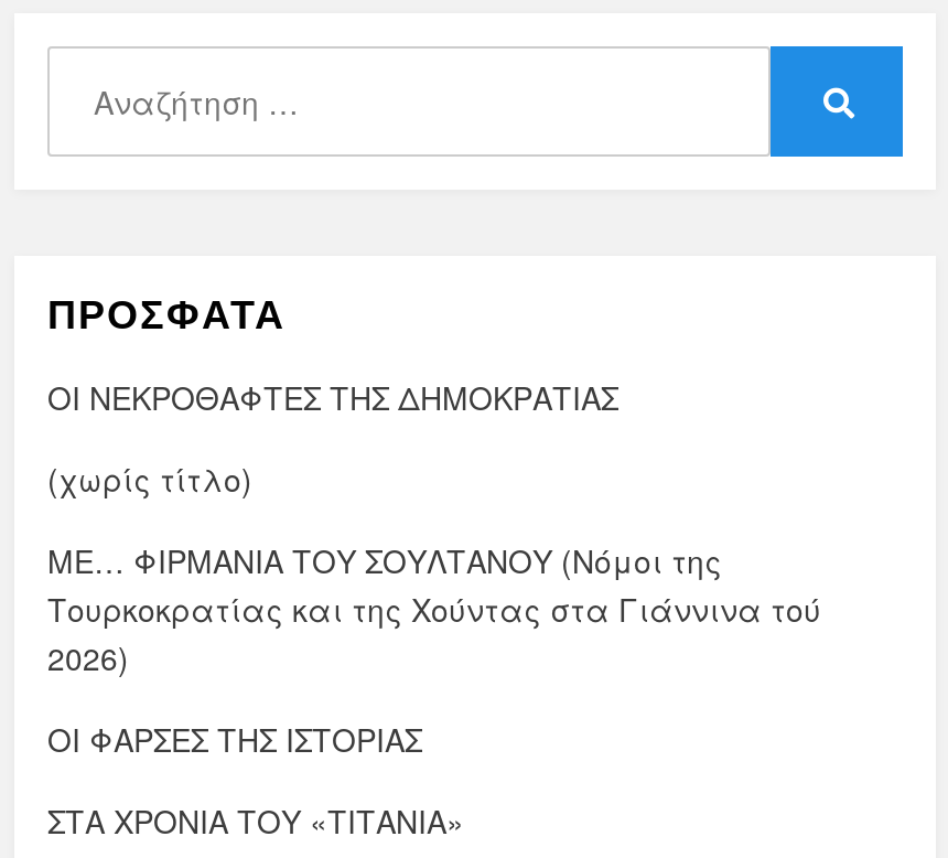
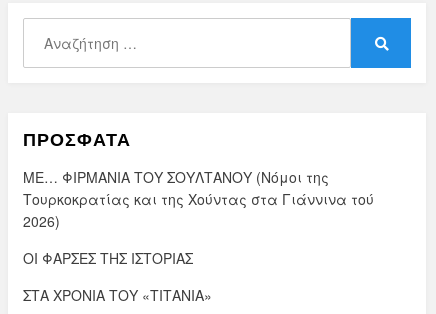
[47,375,618,501] ΟΙ ΝΕΚΡΟΘΑΦΤΕΣ ΤΗΣ ΔΗΜΟΚΡΑΤΙΑΣ | (χωρίς τίτλο) -> none

